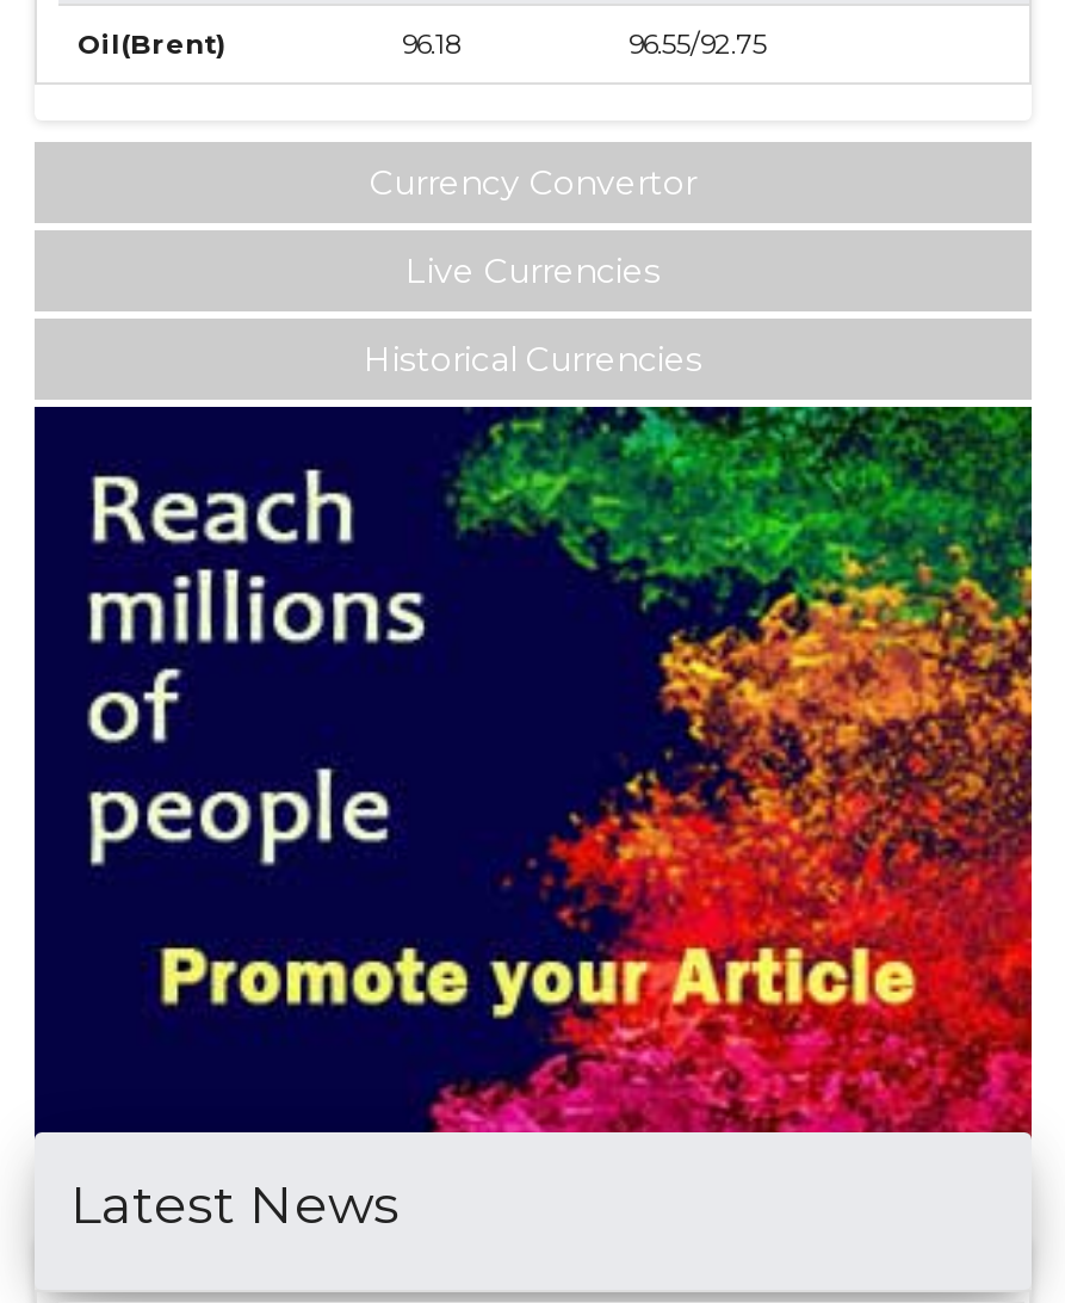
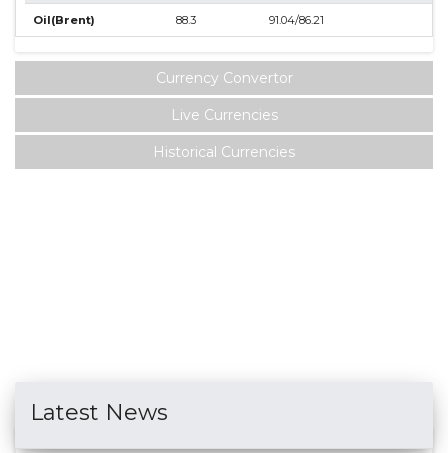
[402,27,459,61] 96.18 -> [176,13,196,27] 88.3
[629,27,767,61] 96.55/92.75 -> [269,13,324,27] 91.04/86.21
[32,405,1034,1135] [image] -> none

